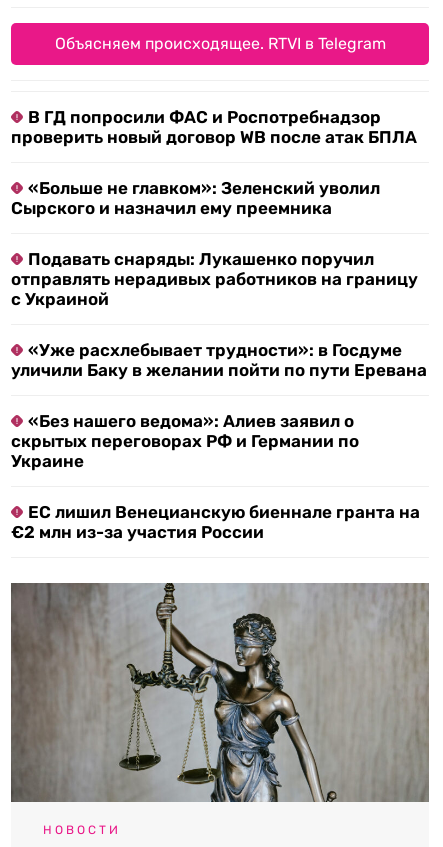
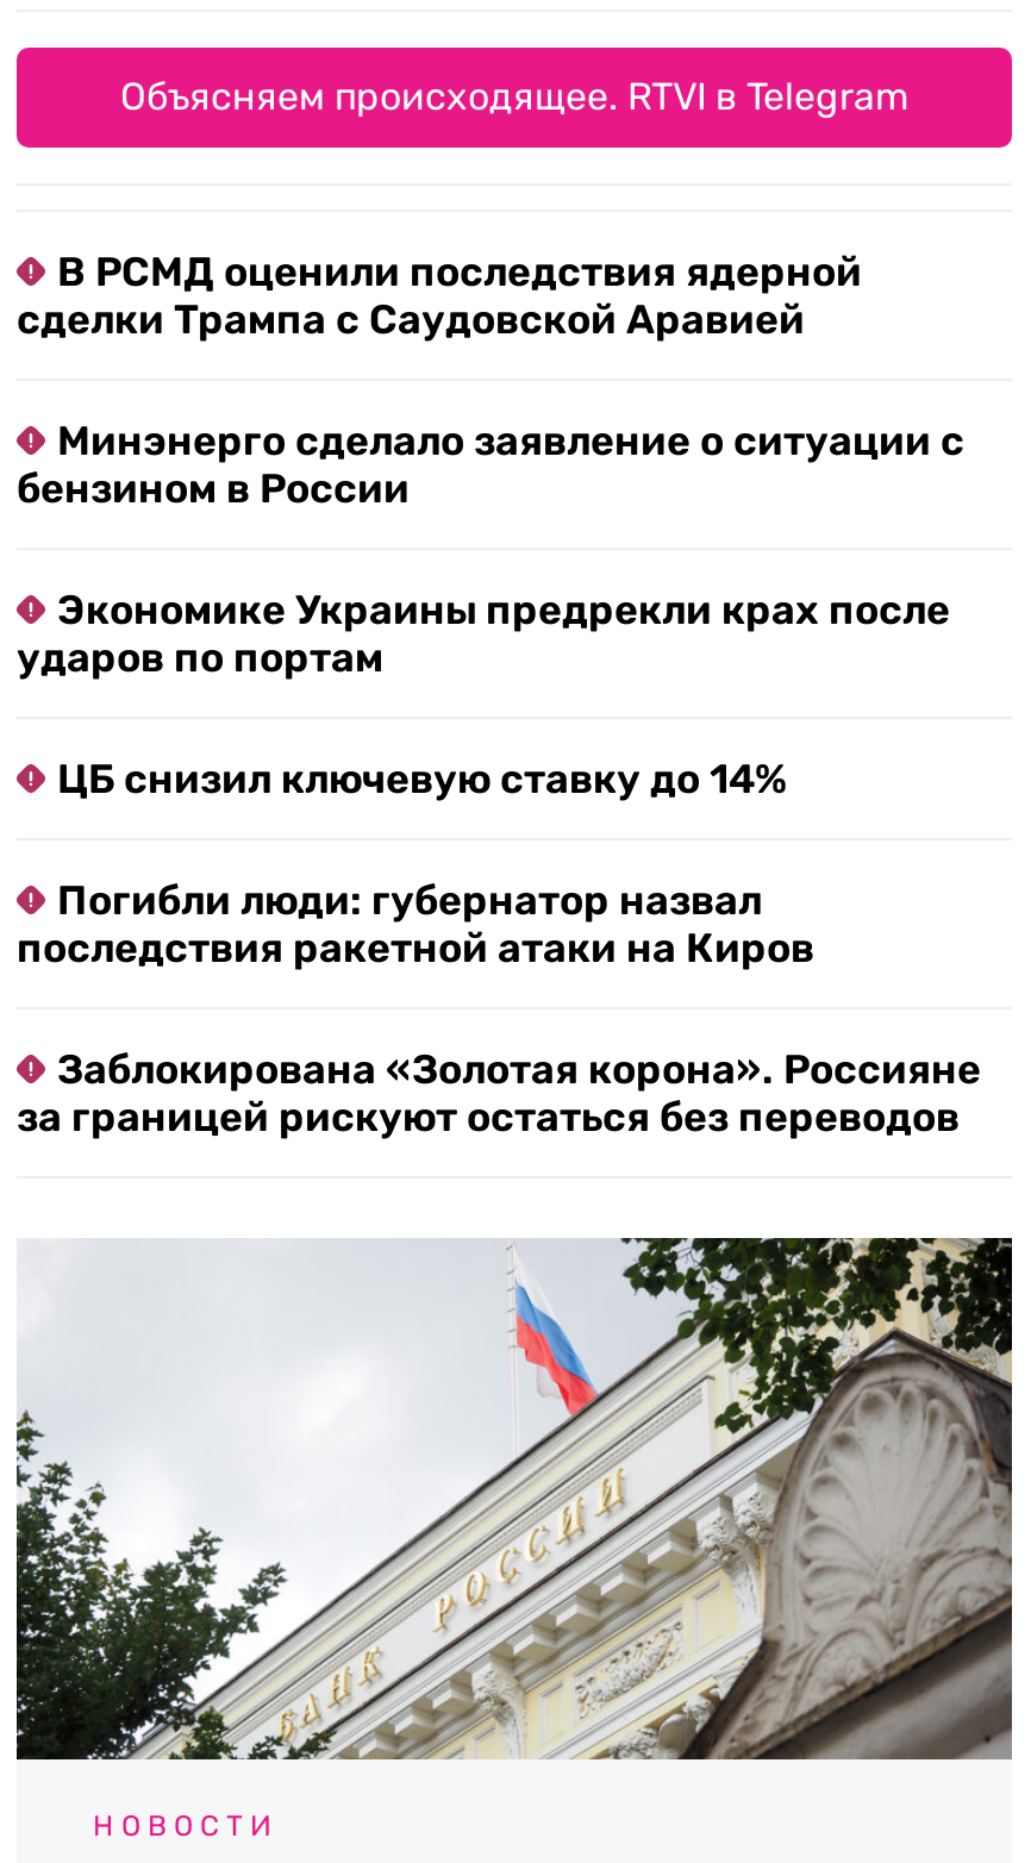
[11,107,417,147] В ГД попросили ФАС и Роспотребнадзор | проверить новый договор WB после атак БПЛА -> [17,248,862,343] В РСМД оценили последствия ядерной | сделки Трампа с Саудовской Аравией
[11,178,380,218] «Больше не главком»: Зеленский уволил | Сырского и назначил ему преемника -> [17,417,964,512] Минэнерго сделало заявление о ситуации с | бензином в России
[11,249,418,309] Подавать снаряды: Лукашенко поручил | отправлять нерадивых работников на границу | с Украиной -> [17,586,950,681] Экономике Украины предрекли крах после | ударов по портам
[11,340,427,380] «Уже расхлебывает трудности»: в Госдуме | уличили Баку в желании пойти по пути Еревана -> [57,755,788,803] ЦБ снизил ключевую ставку до 14%
[11,411,359,471] «Без нашего ведома»: Алиев заявил о | скрытых переговорах РФ и Германии по | Украине -> [17,876,814,972] Погибли люди: губернатор назвал | последствия ракетной атаки на Киров
[11,502,420,542] ЕС лишил Венецианскую биеннале гранта на | €2 млн из-за участия России -> [17,1045,981,1141] Заблокирована «Золотая корона». Россияне | за границей рискуют остаться без переводов
[10,582,429,803] [image] -> [17,1255,1012,1762] [image]

